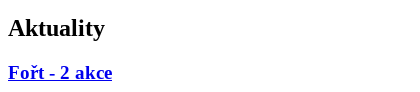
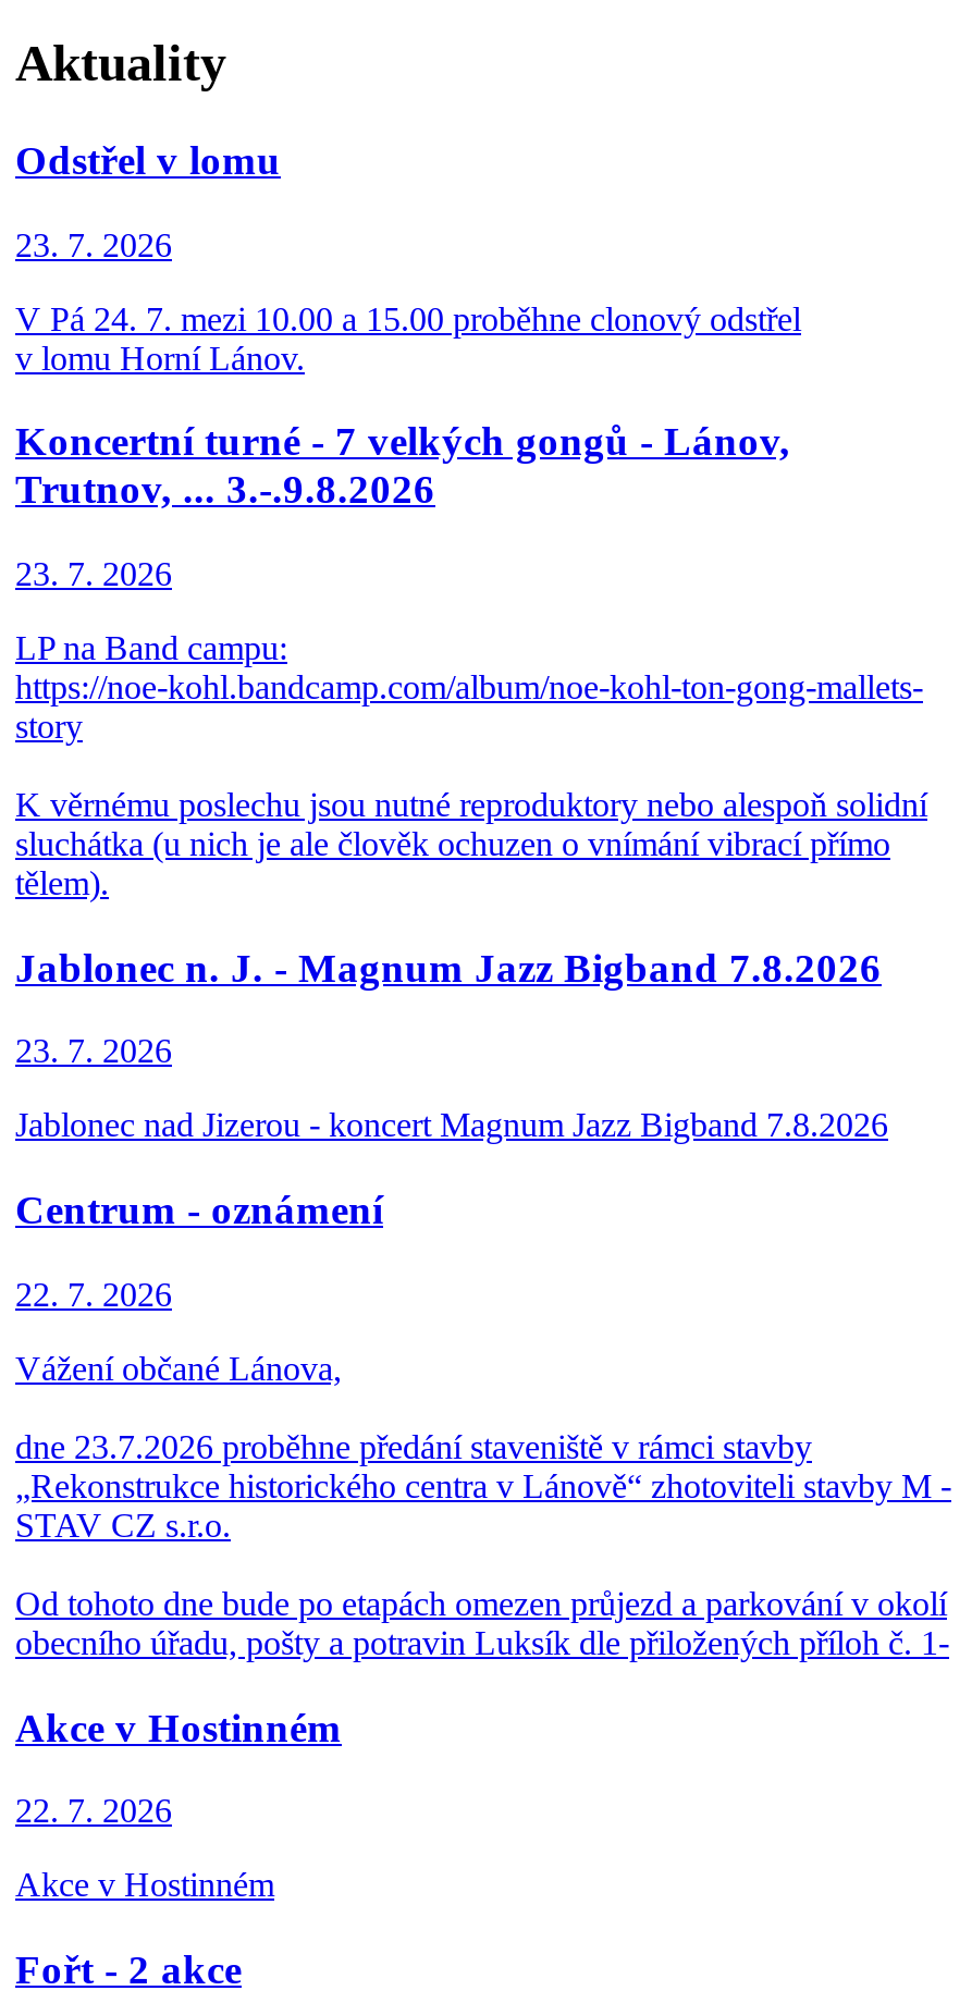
none -> [15,137,951,1903] Odstřel v lomu | 23. 7. 2026 | V Pá 24. 7. mezi 10.00 a 15.00 proběhne clonový odstřel | v lomu Horní Lánov. | Koncertní turné - 7 velkých gongů - Lánov, | Trutnov, ... 3.-.9.8.2026 | 23. 7. 2026 | LP na Band campu: | https://noe-kohl.bandcamp.com/album/noe-kohl-ton-gong-mallets- | story | K věrnému poslechu jsou nutné reproduktory nebo alespoň solidní | sluchátka (u nich je ale člověk ochuzen o vnímání vibrací přímo | tělem). | Jablonec n. J. - Magnum Jazz Bigband 7.8.2026 | 23. 7. 2026 | Jablonec nad Jizerou - koncert Magnum Jazz Bigband 7.8.2026 | Centrum - oznámení | 22. 7. 2026 | Vážení občané Lánova, | dne 23.7.2026 proběhne předání staveniště v rámci stavby | „Rekonstrukce historického centra v Lánově“ zhotoviteli stavby M - | STAV CZ s.r.o. | Od tohoto dne bude po etapách omezen průjezd a parkování v okolí | obecního úřadu, pošty a potravin Luksík dle přiložených příloh č. 1- | Akce v Hostinném | 22. 7. 2026 | Akce v Hostinném

